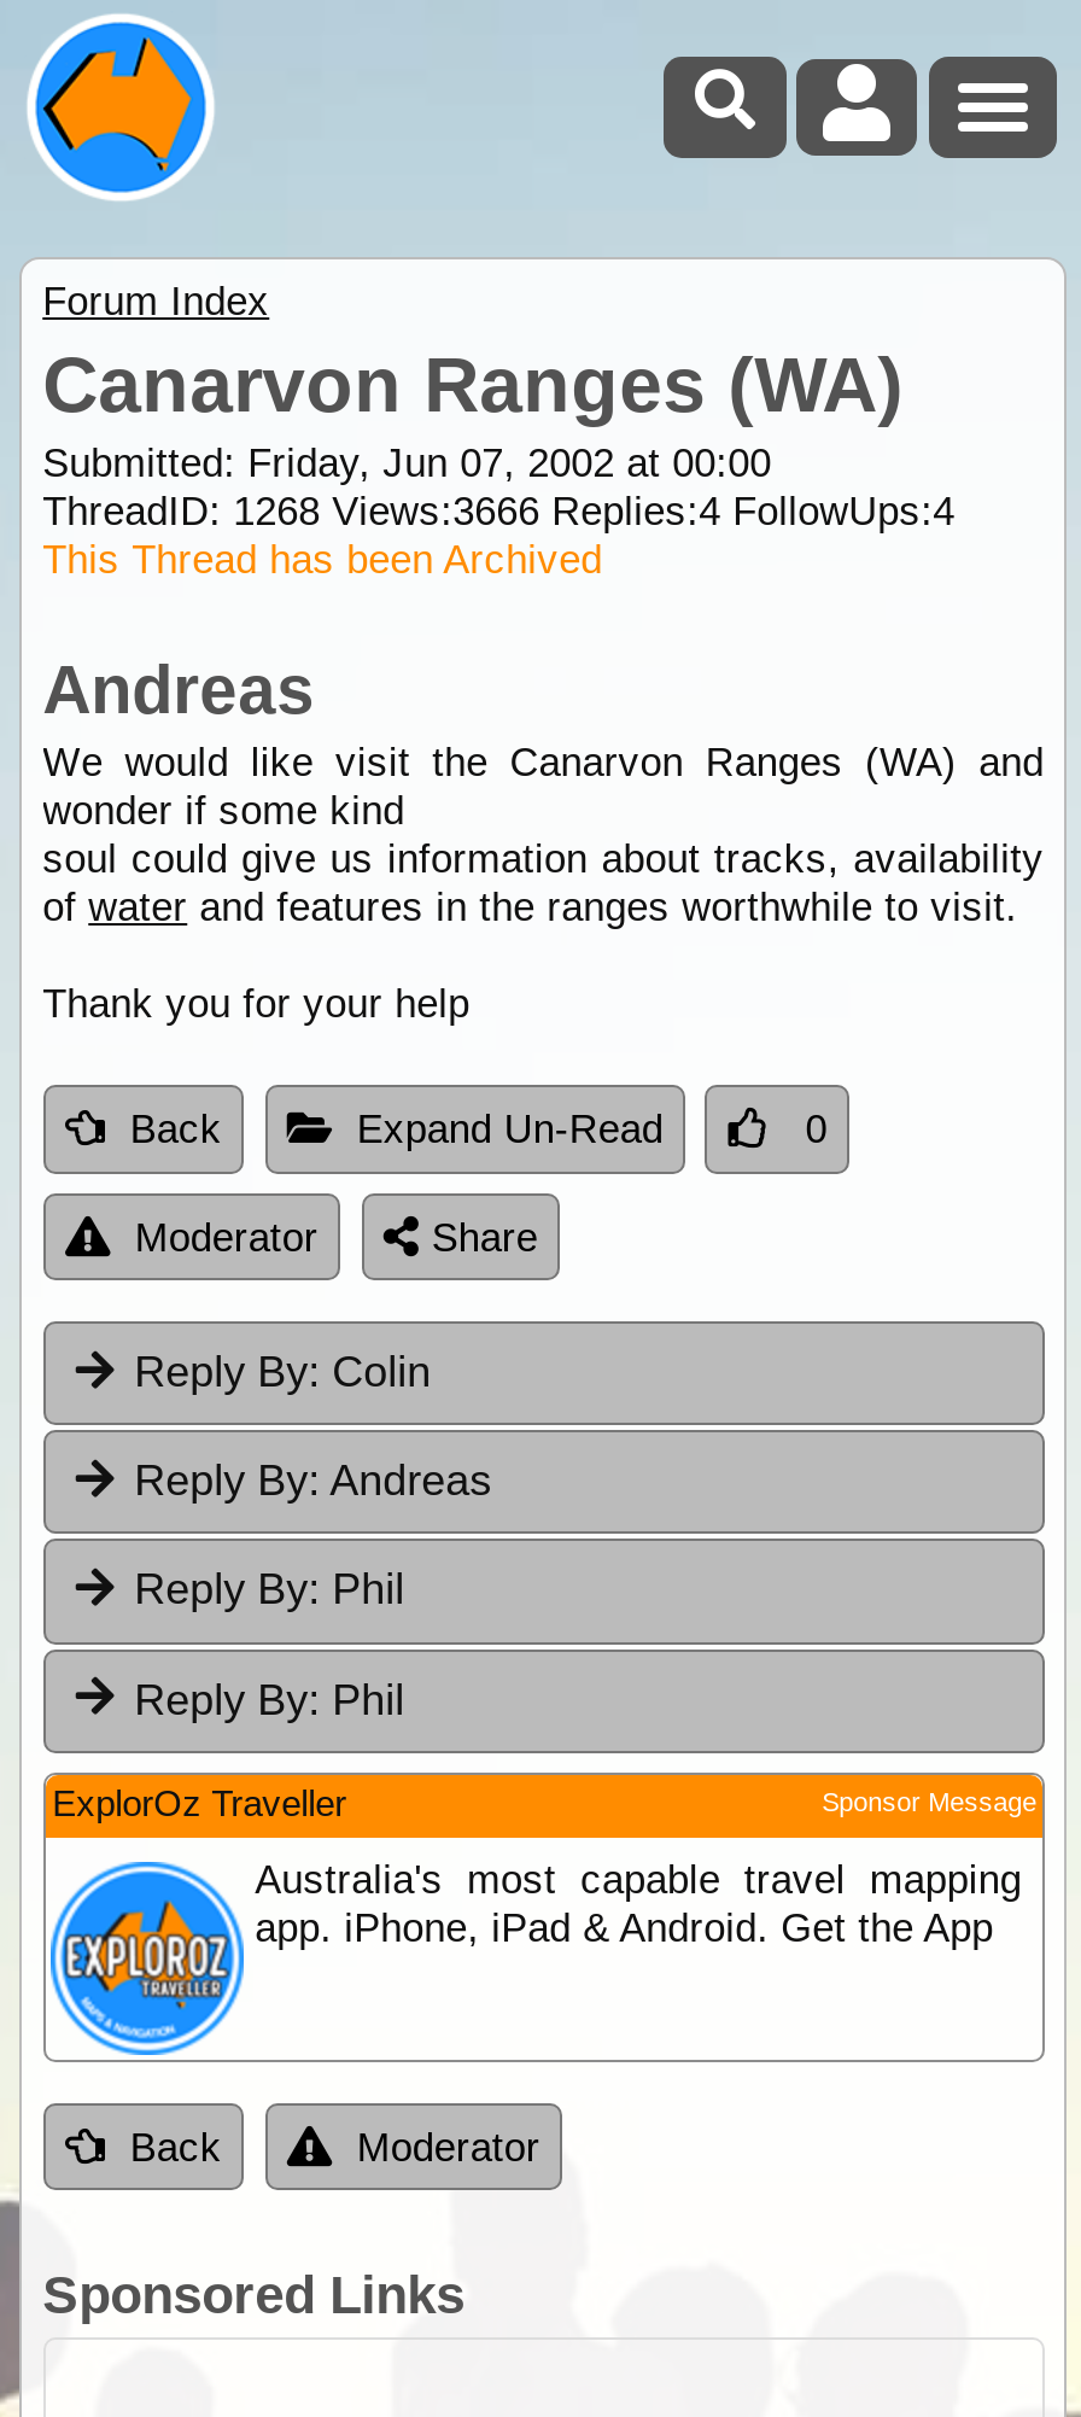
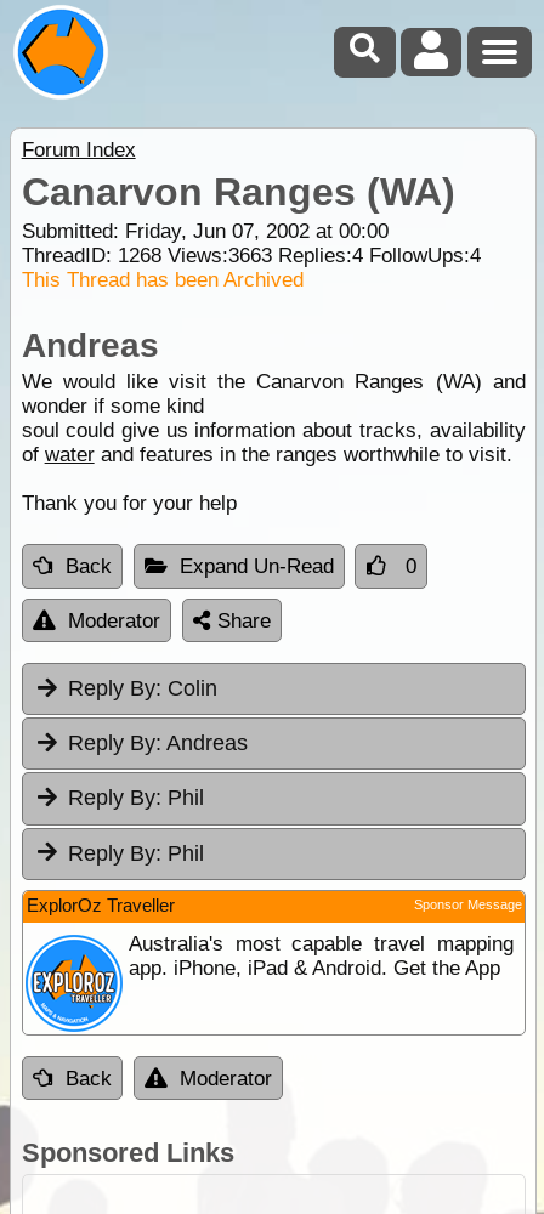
[42,488,955,534] ThreadID: 1268 Views:3666 Replies:4 FollowUps:4 -> [21,244,480,267] ThreadID: 1268 Views:3663 Replies:4 FollowUps:4

